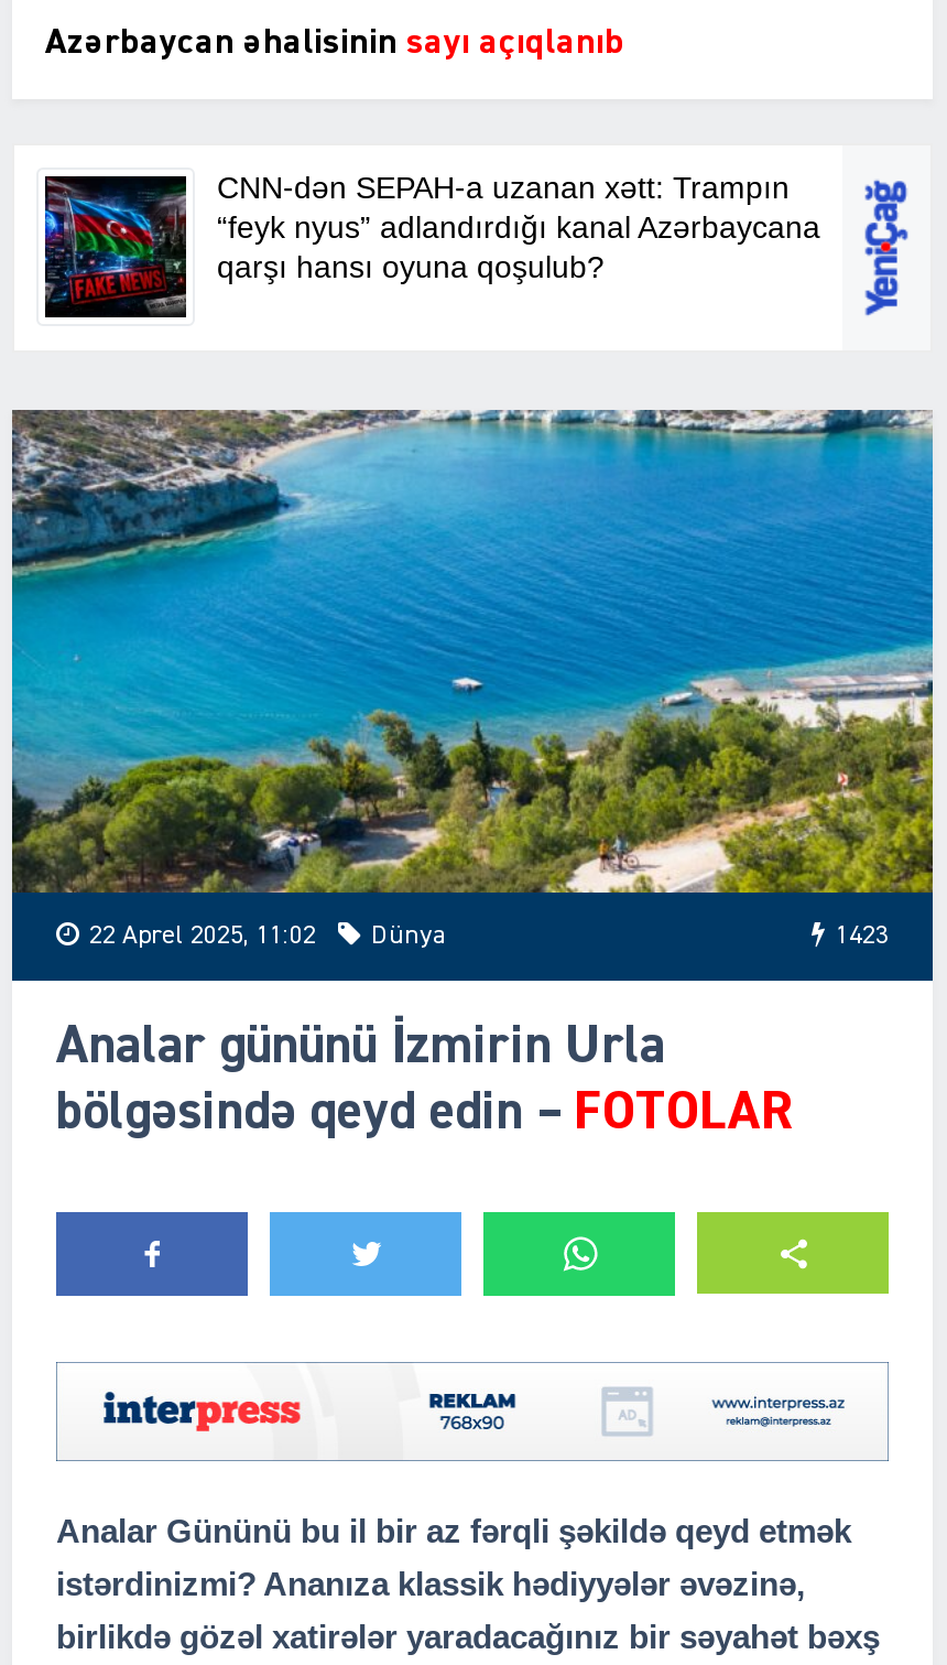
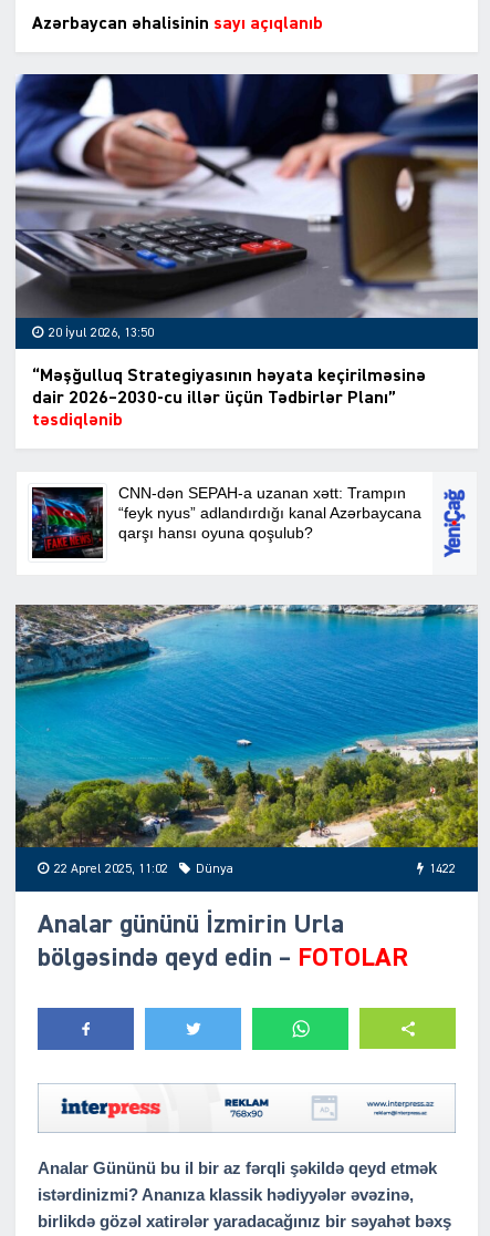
none -> [14,73,479,429] [image] | 20 İyul 2026, 13:50 | “Məşğulluq Strategiyasının həyata keçirilməsinə | dair 2026–2030-cu illər üçün Tədbirlər Planı” | təsdiqlənib
[836,924,889,951] 1423 -> [429,863,456,876] 1422

